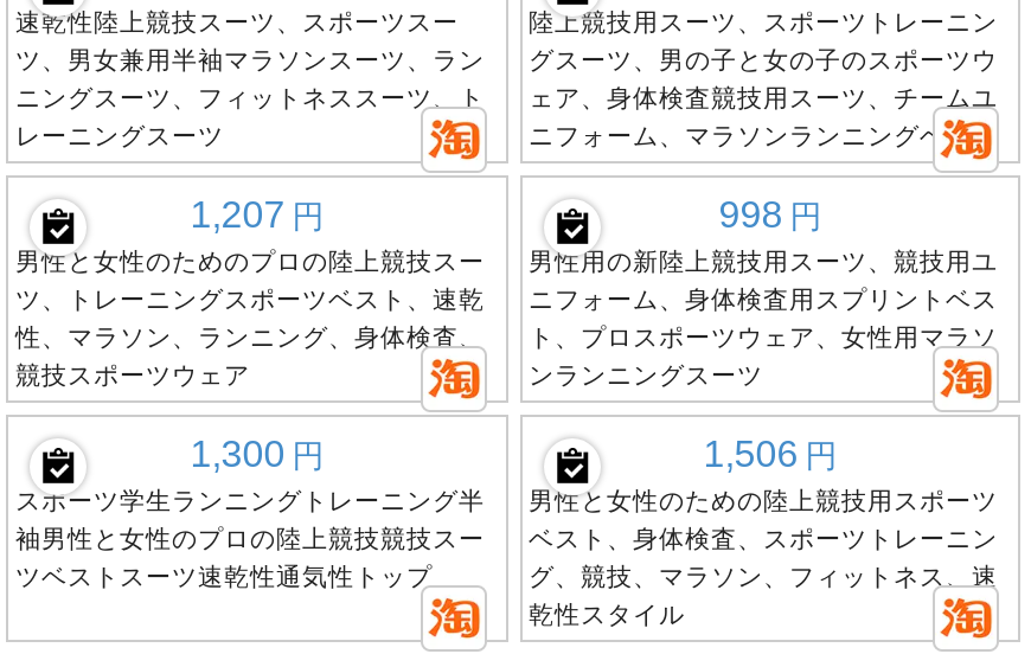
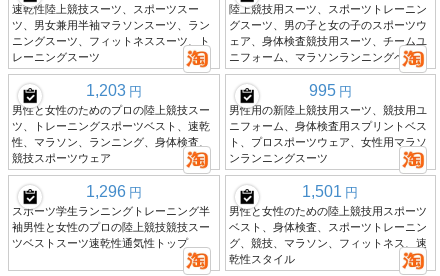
[190,195,323,236] 1,207 円 -> [86,82,142,99] 1,203 円
[719,195,821,236] 998 円 -> [309,82,352,99] 995 円
[190,435,323,475] 1,300 円 -> [86,183,142,200] 1,296 円
[703,435,836,475] 1,506 円 -> [302,183,358,200] 1,501 円

